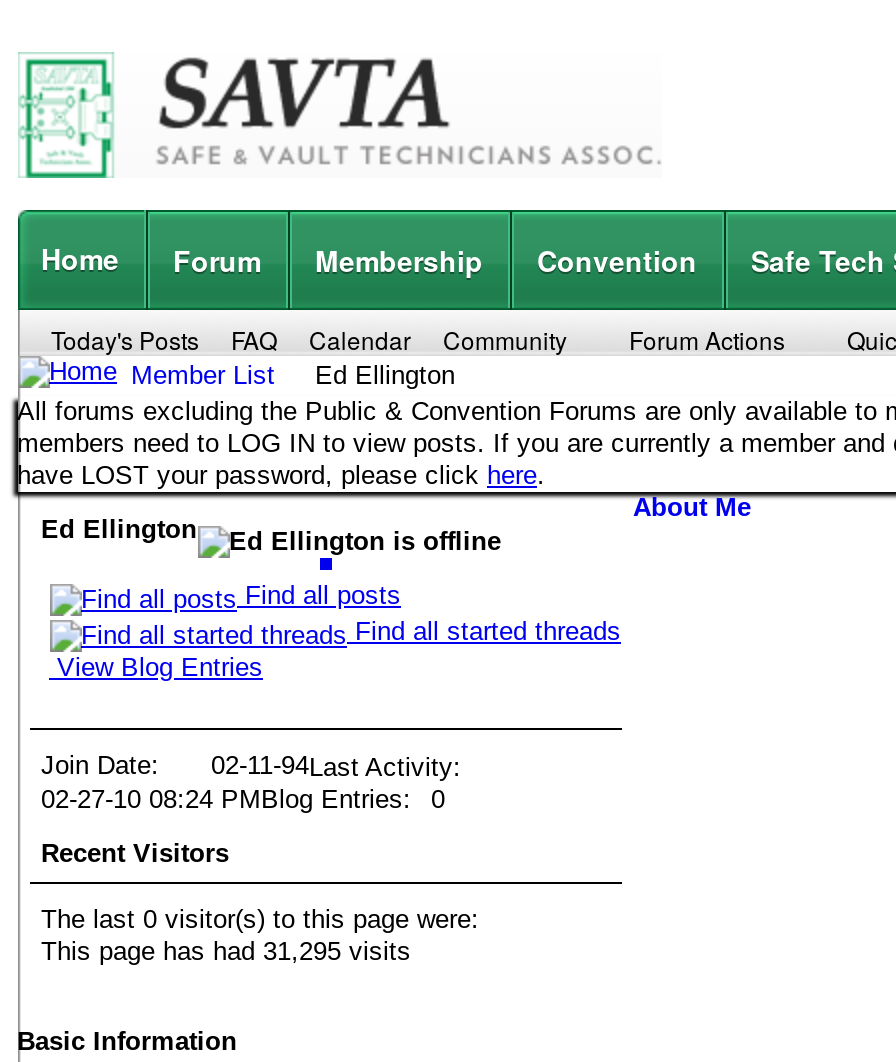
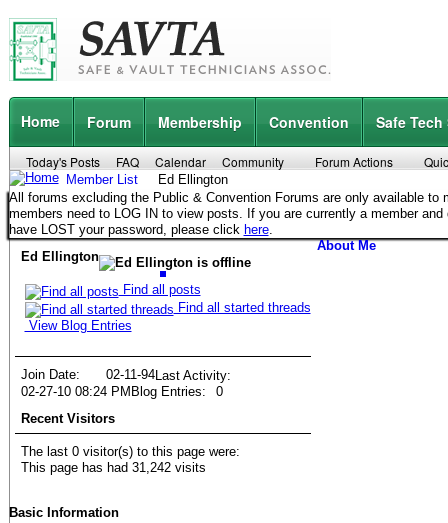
[41,935,411,965] This page has had 31,295 visits -> [20,460,205,475] This page has had 31,242 visits

